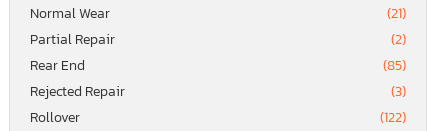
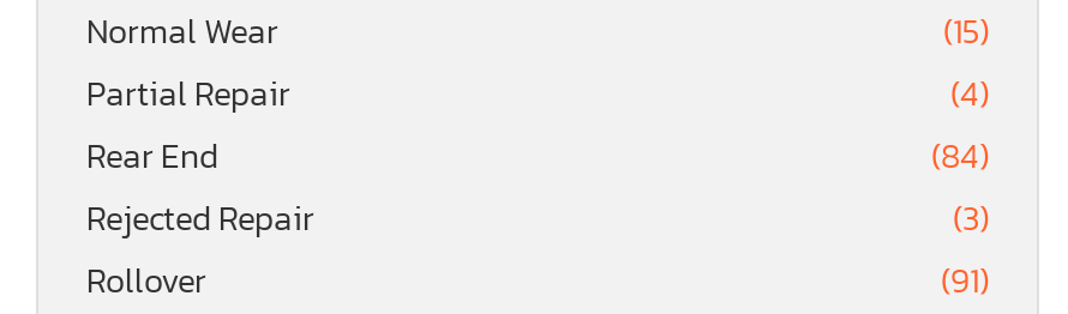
[387,2,406,23] (21) -> [943,6,989,56] (15)
[391,28,406,49] (2) -> [950,68,989,119] (4)
[383,54,406,75] (85) -> [931,131,989,181] (84)
[380,106,406,127] (122) -> [941,255,989,306] (91)

